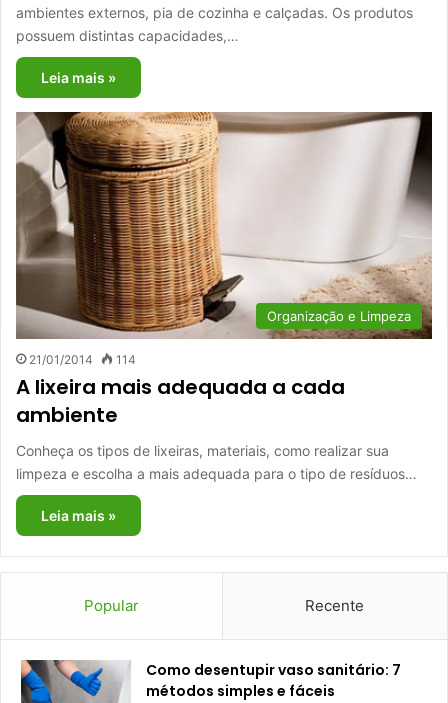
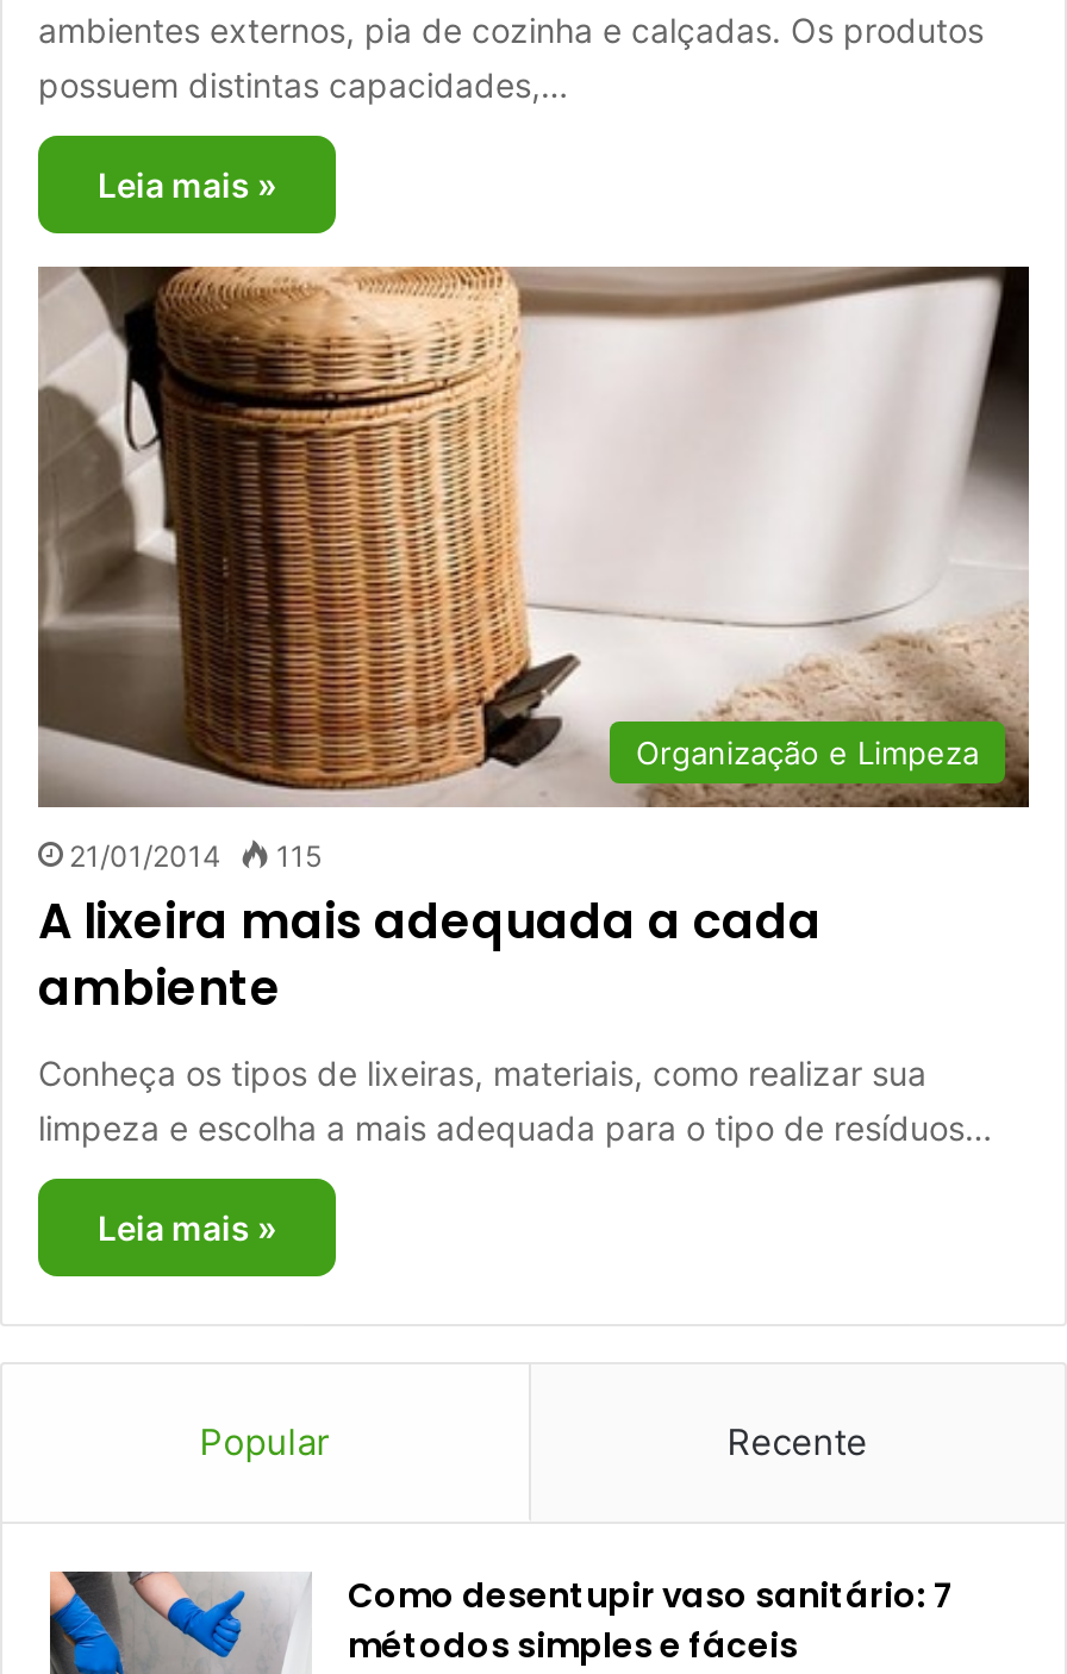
[29,351,136,366] 21/01/2014 114 -> [69,837,322,873] 21/01/2014 115

